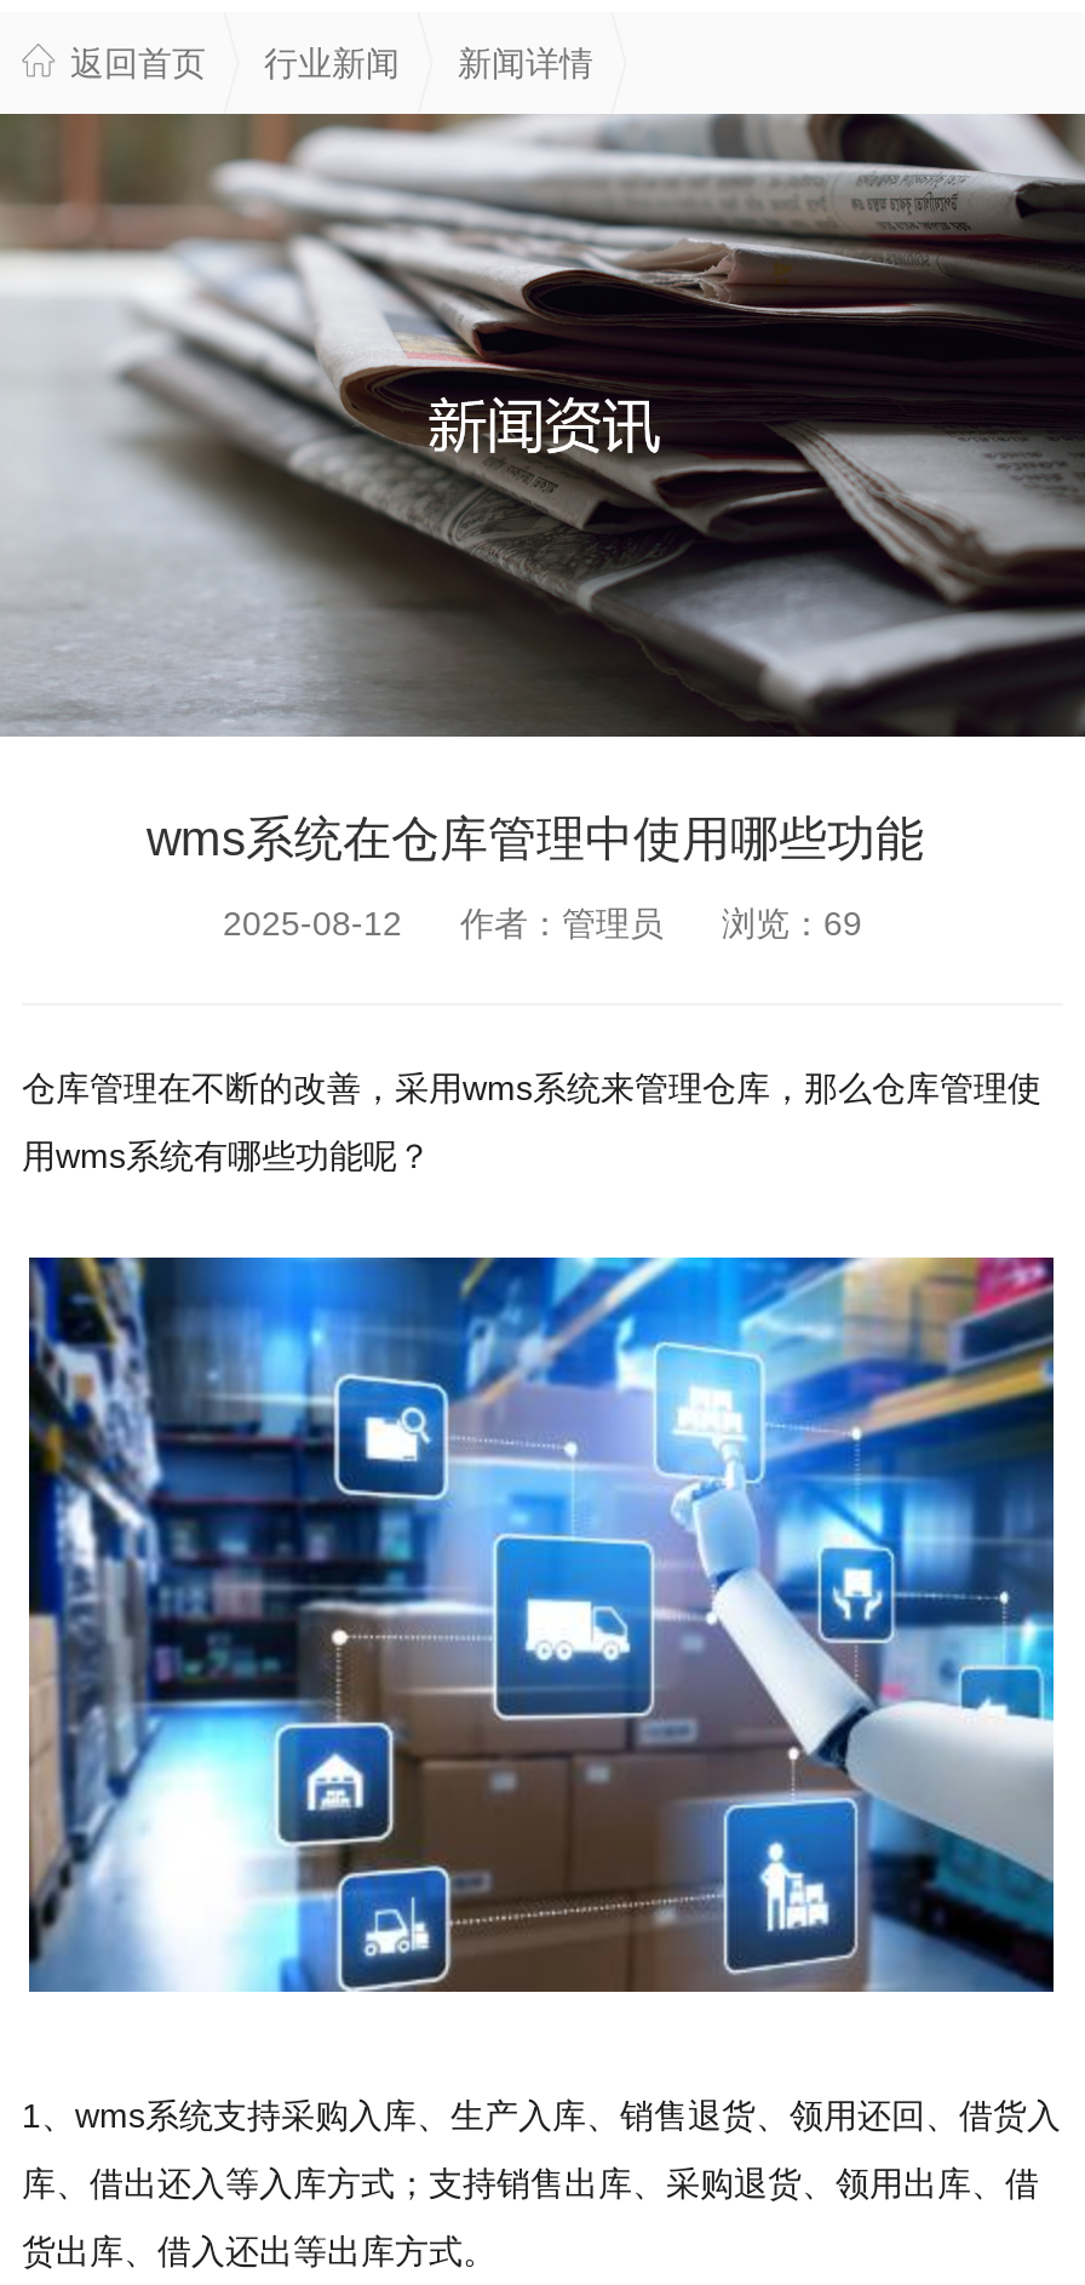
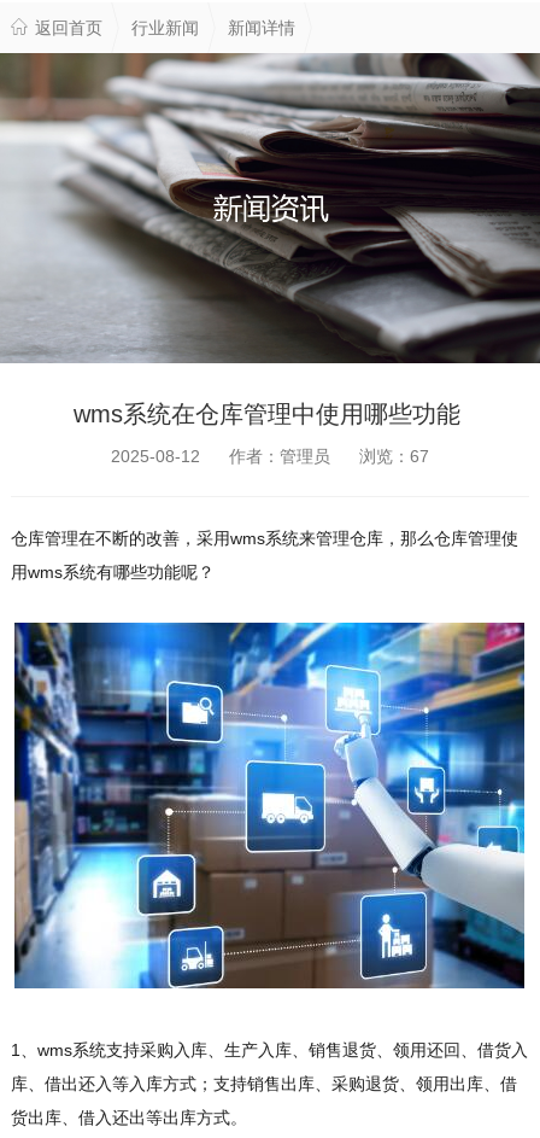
[223,904,862,943] 2025-08-12 作者：管理员 浏览：69 -> [111,447,429,466] 2025-08-12 作者：管理员 浏览：67

